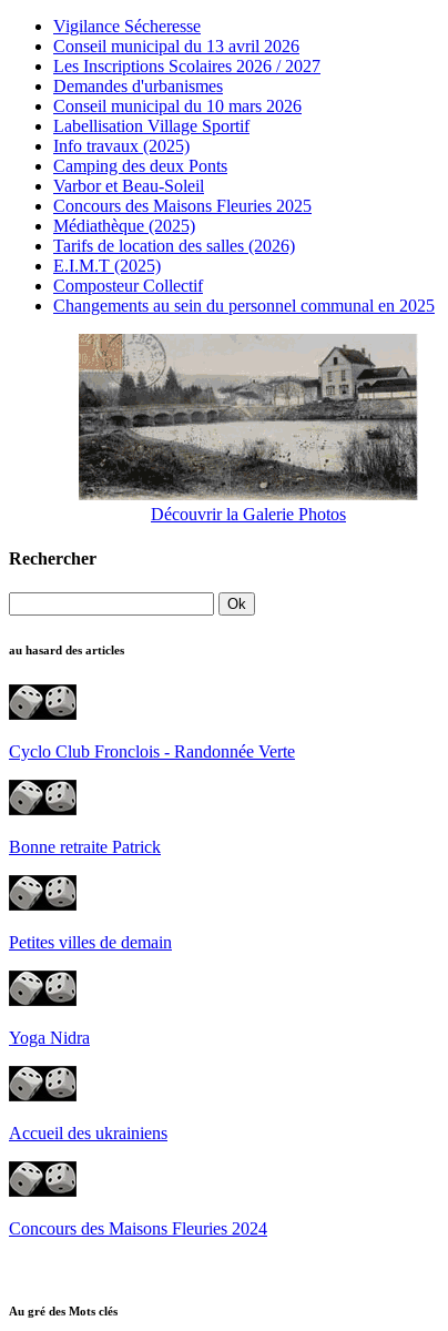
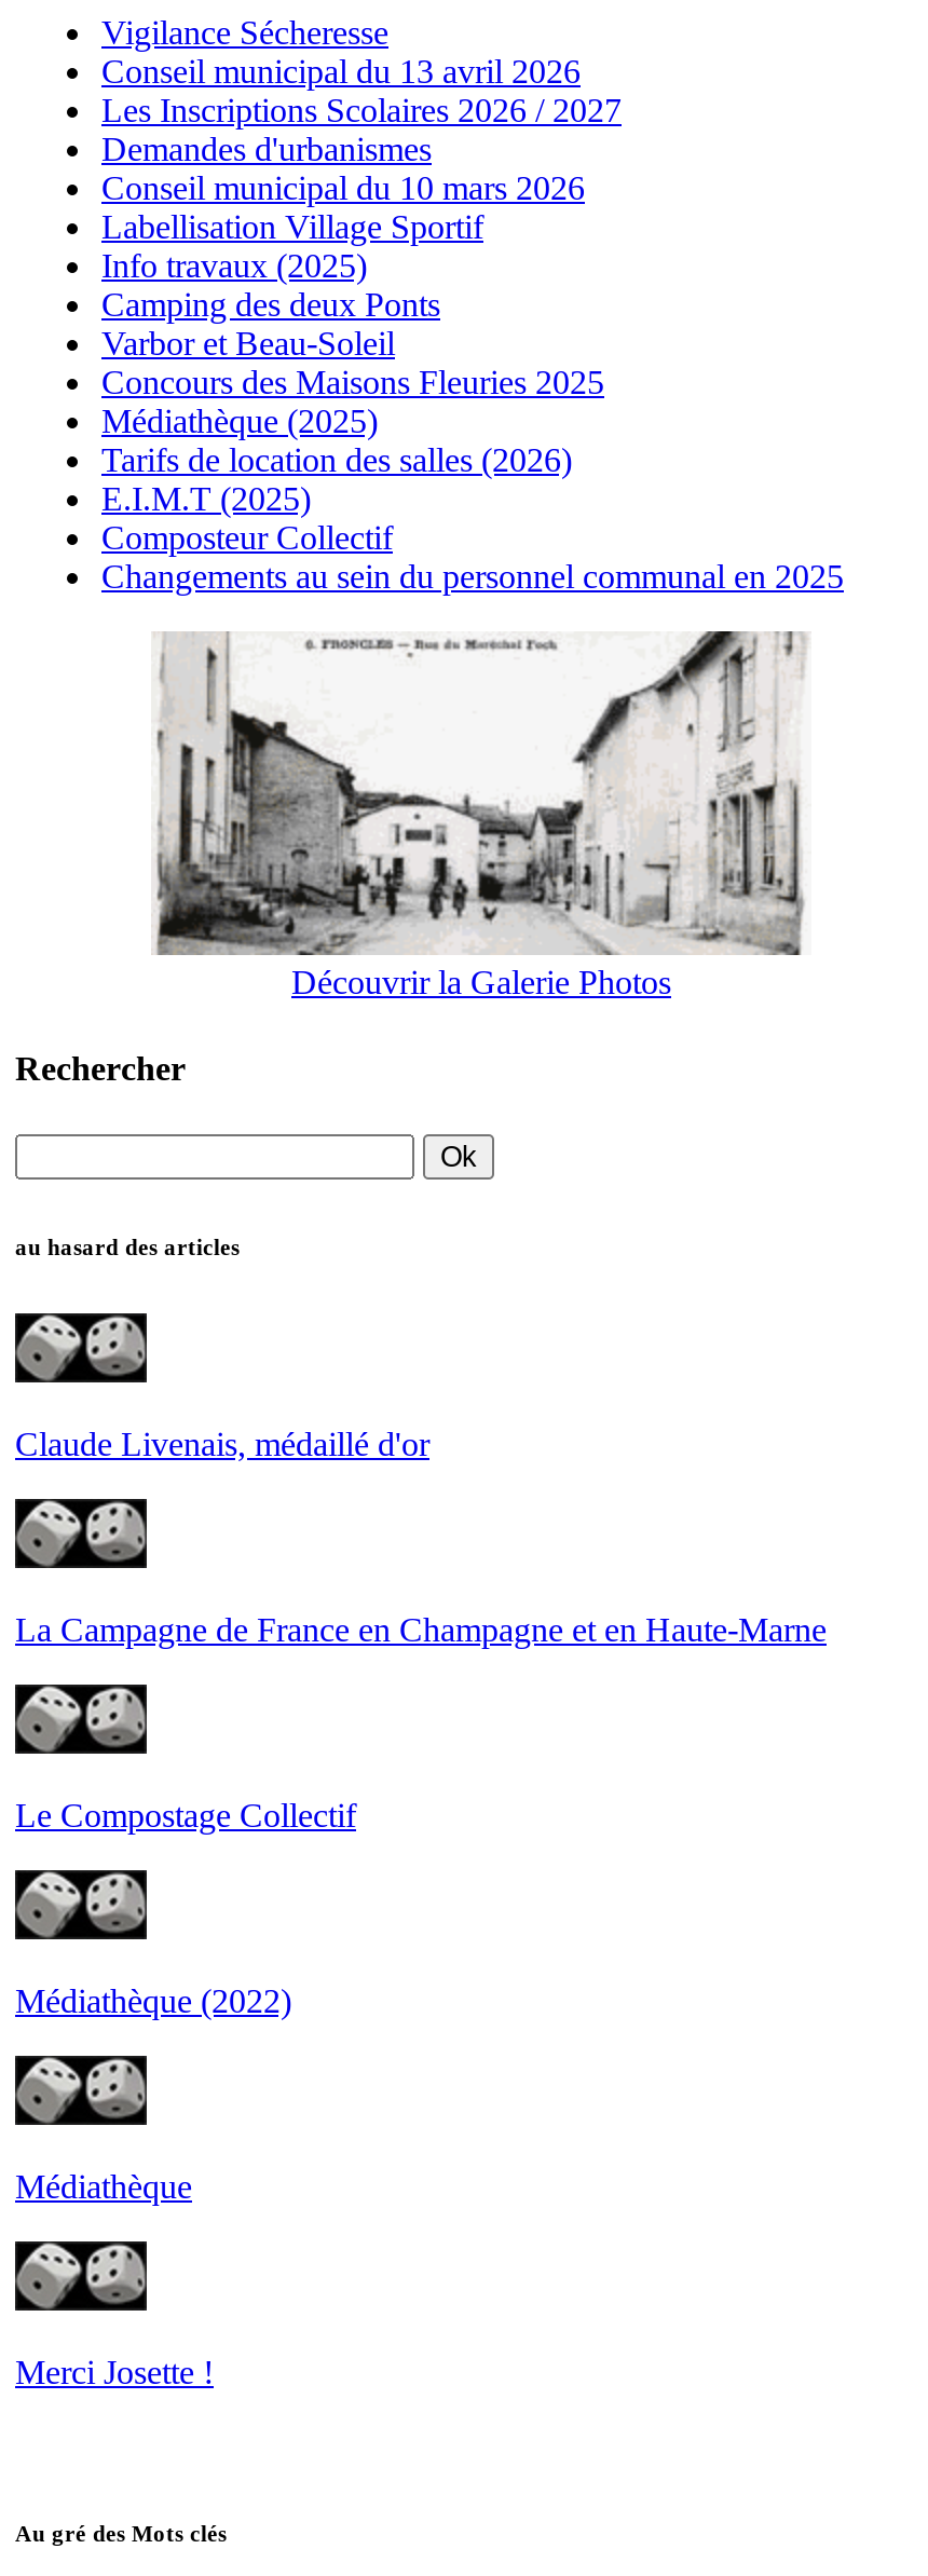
[78,334,418,500] [image] -> [151,629,809,955] [image]
[9,742,295,761] Cyclo Club Fronclois - Randonnée Verte -> [15,1425,429,1462] Claude Livenais, médaillé d'or
[9,837,161,856] Bonne retraite Patrick -> [15,1611,827,1647] La Campagne de France en Champagne et en Haute-Marne
[9,933,172,951] Petites villes de demain -> [15,1796,356,1833] Le Compostage Collectif
[9,1028,90,1047] Yoga Nidra -> [15,1982,291,2019] Médiathèque (2022)
[9,1123,167,1142] Accueil des ukrainiens -> [15,2168,192,2204] Médiathèque
[9,1219,267,1238] Concours des Maisons Fleuries 2024 -> [15,2353,214,2390] Merci Josette !

